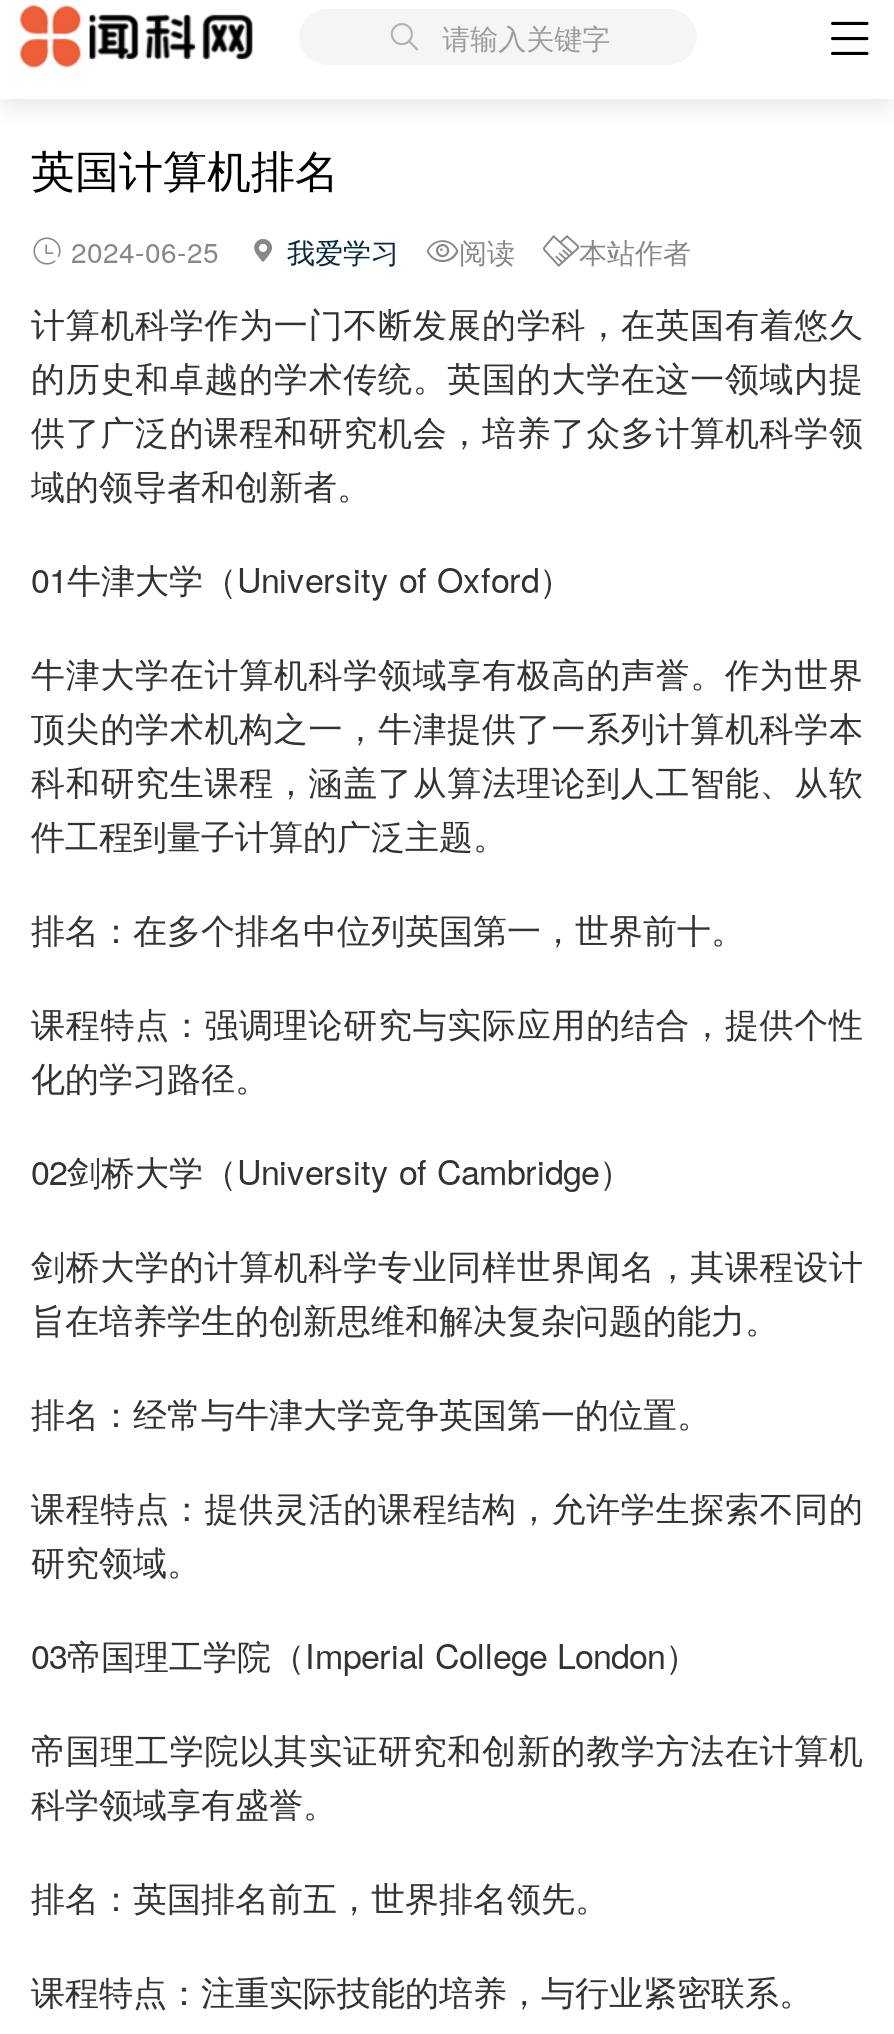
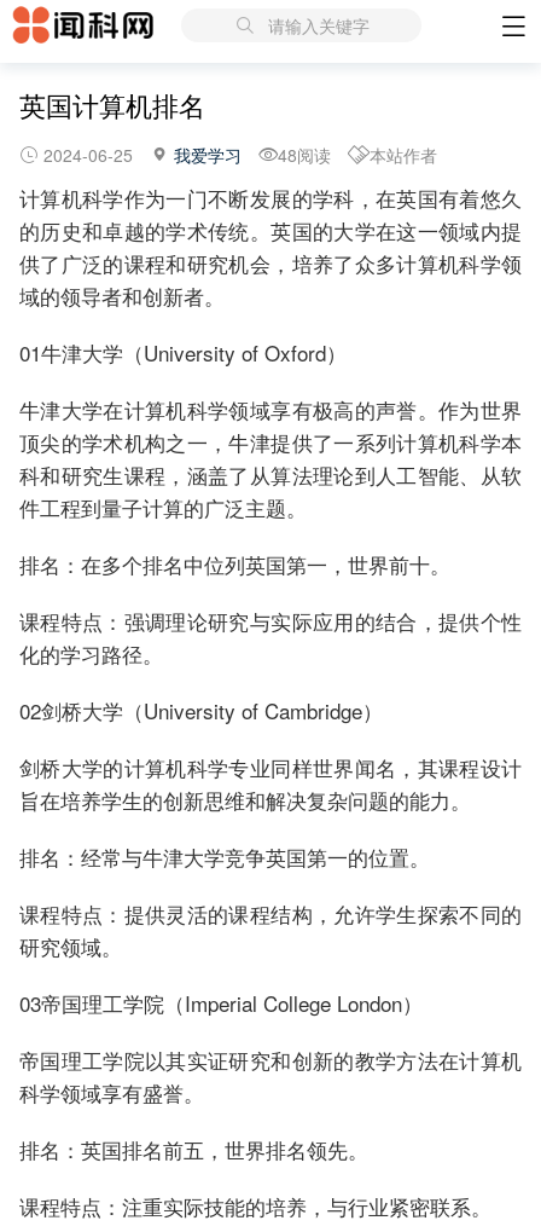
[459,231,515,271] 阅读 -> [278,143,331,167] 48阅读

